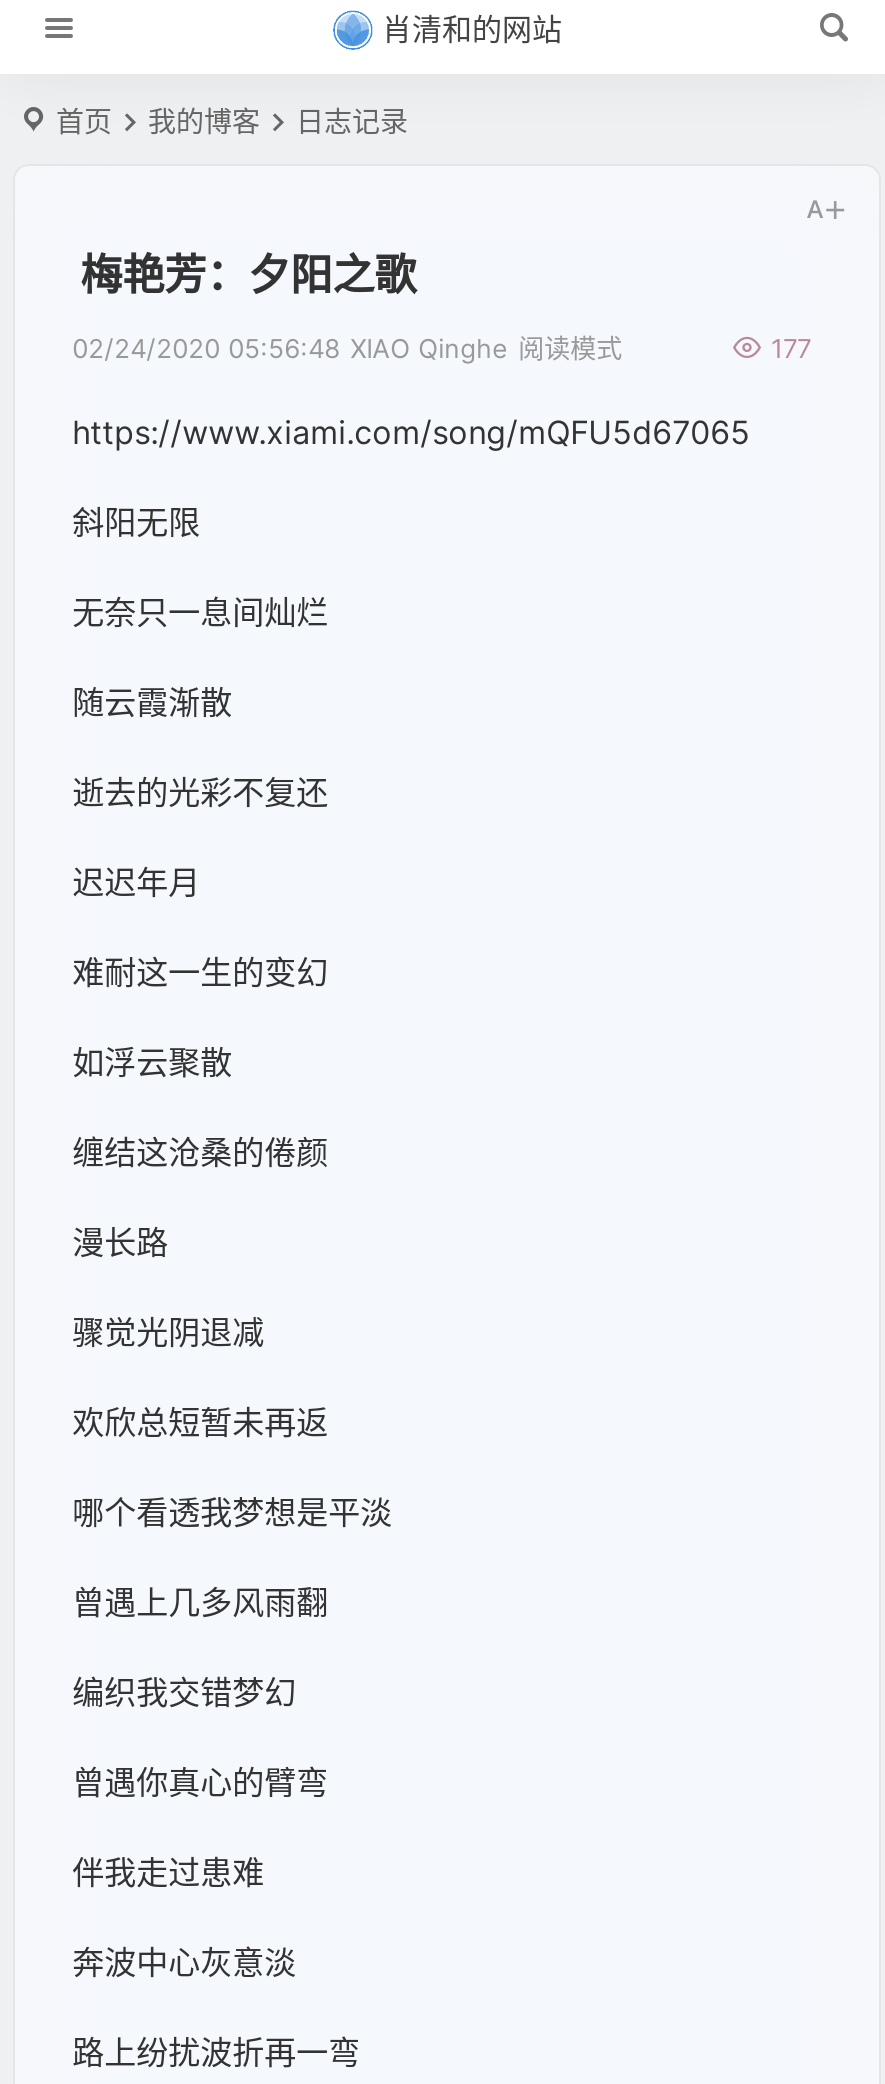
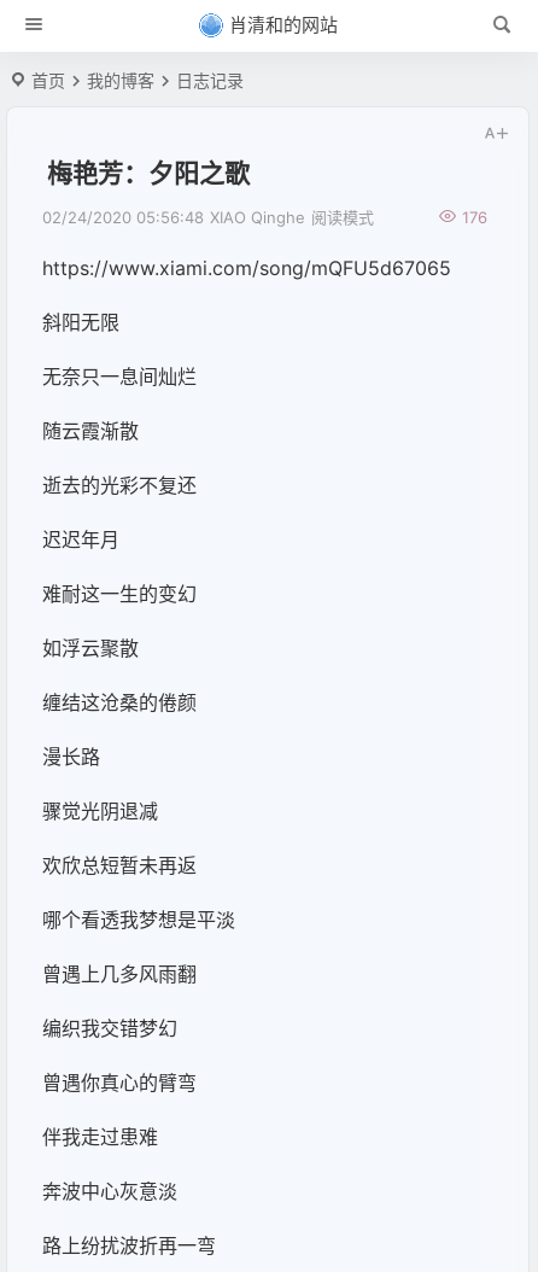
[771,332,811,364] 177 -> [462,208,487,227] 176

